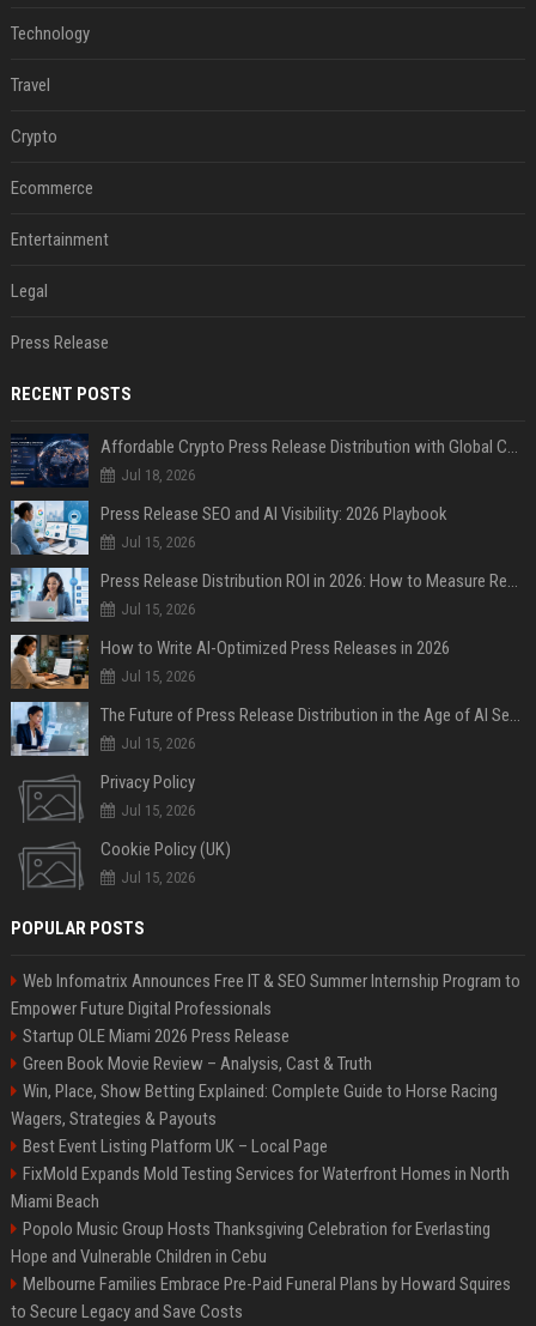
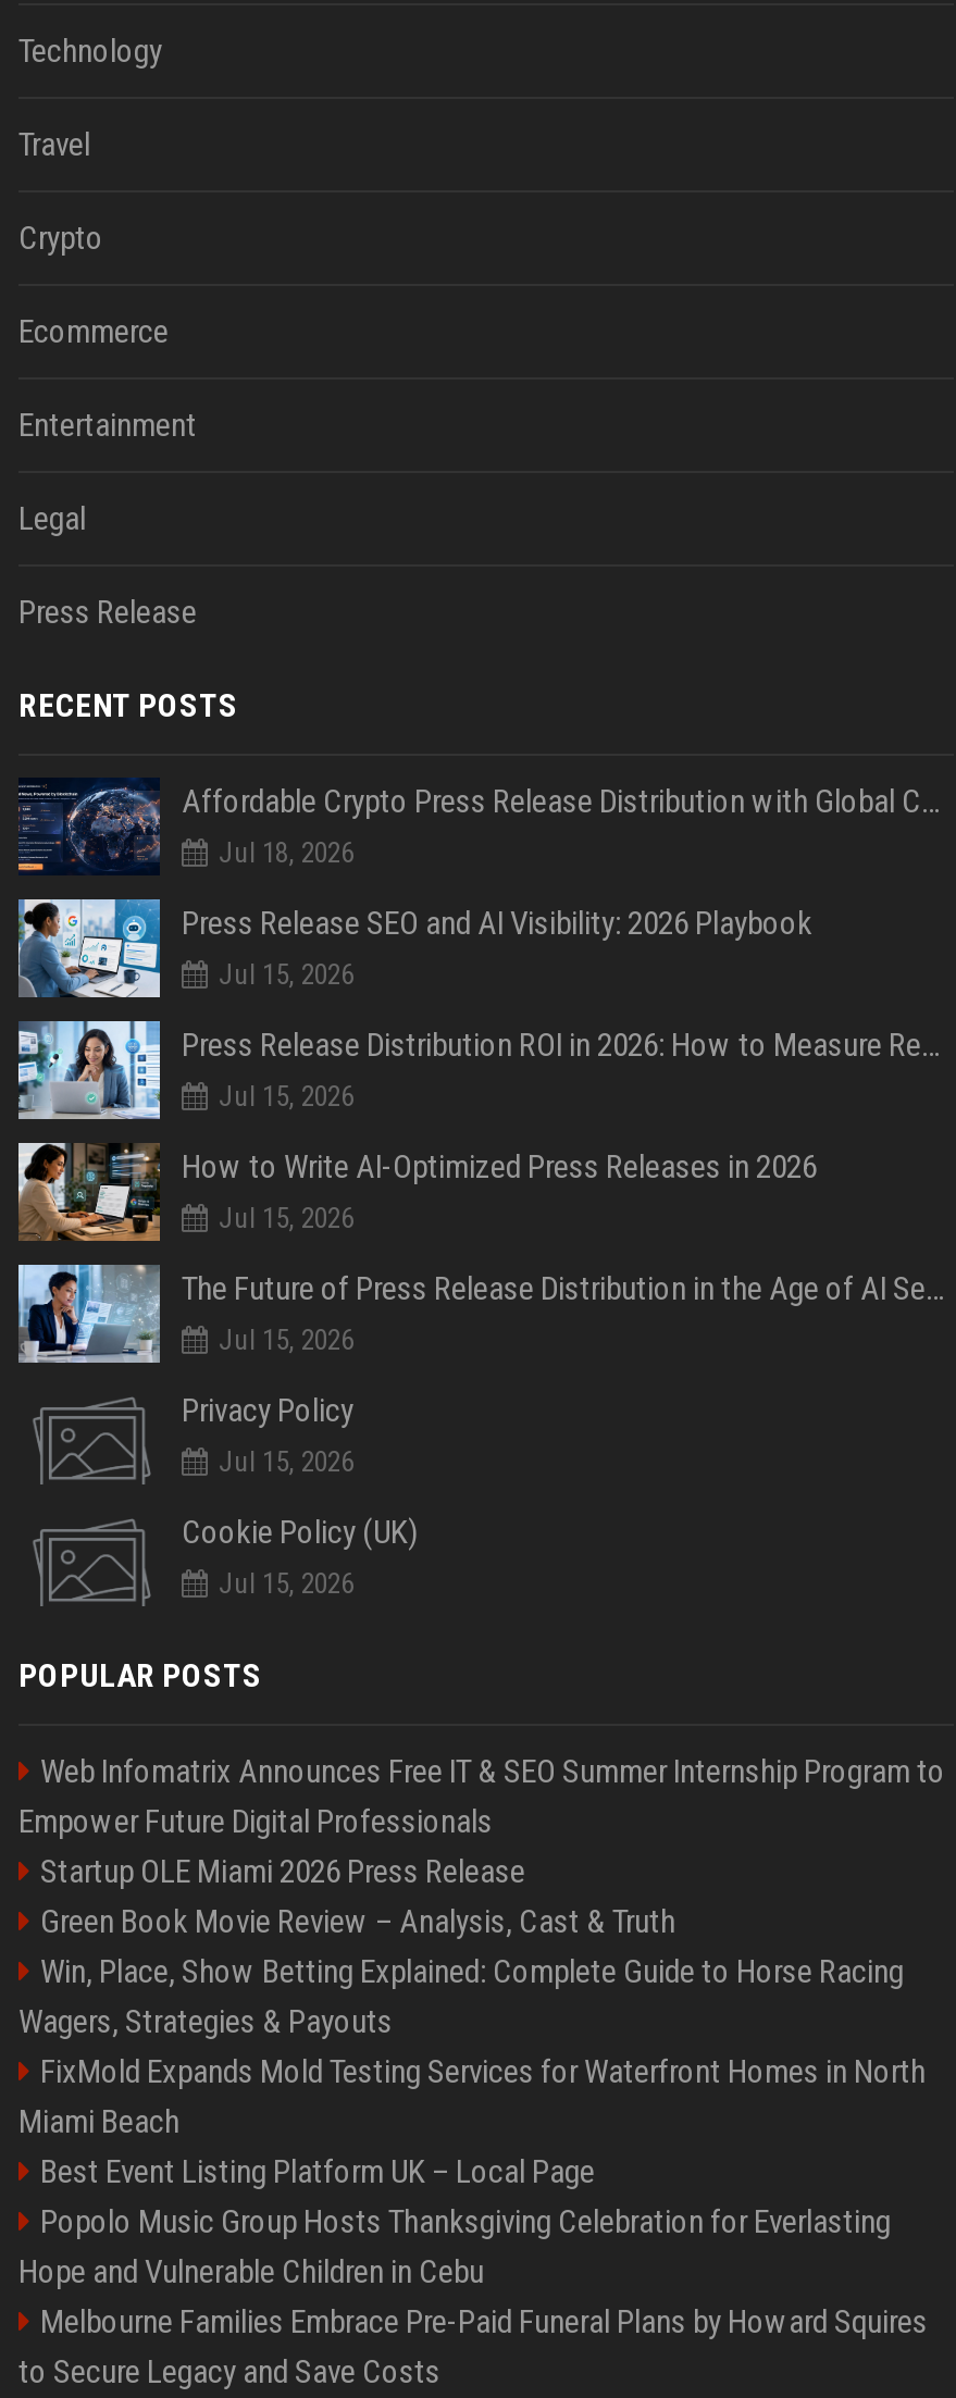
moved [23,1136,328,1157] -> [40,2152,595,2191]: Best Event Listing Platform UK – Local Page
moved [11,1163,510,1212] -> [18,2052,926,2141]: FixMold Expands Mold Testing Services for Waterfront Homes in North | Miami Beach

